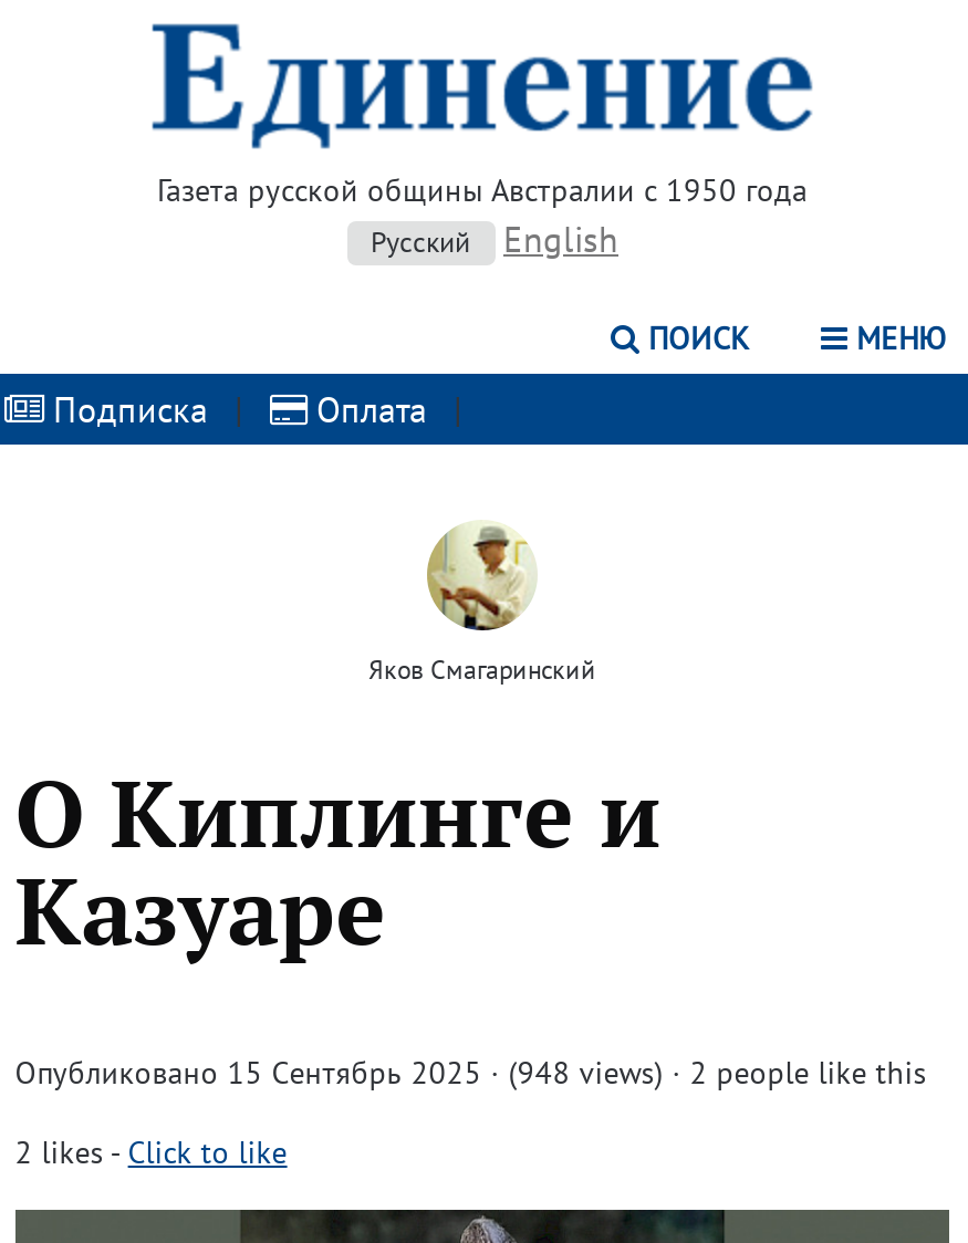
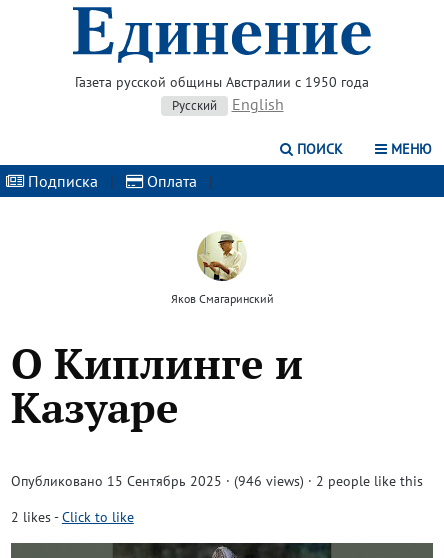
[15,1053,927,1093] Опубликовано 15 Сентябрь 2025 · (948 views) · 2 people like this -> [11,472,423,490] Опубликовано 15 Сентябрь 2025 · (946 views) · 2 people like this

